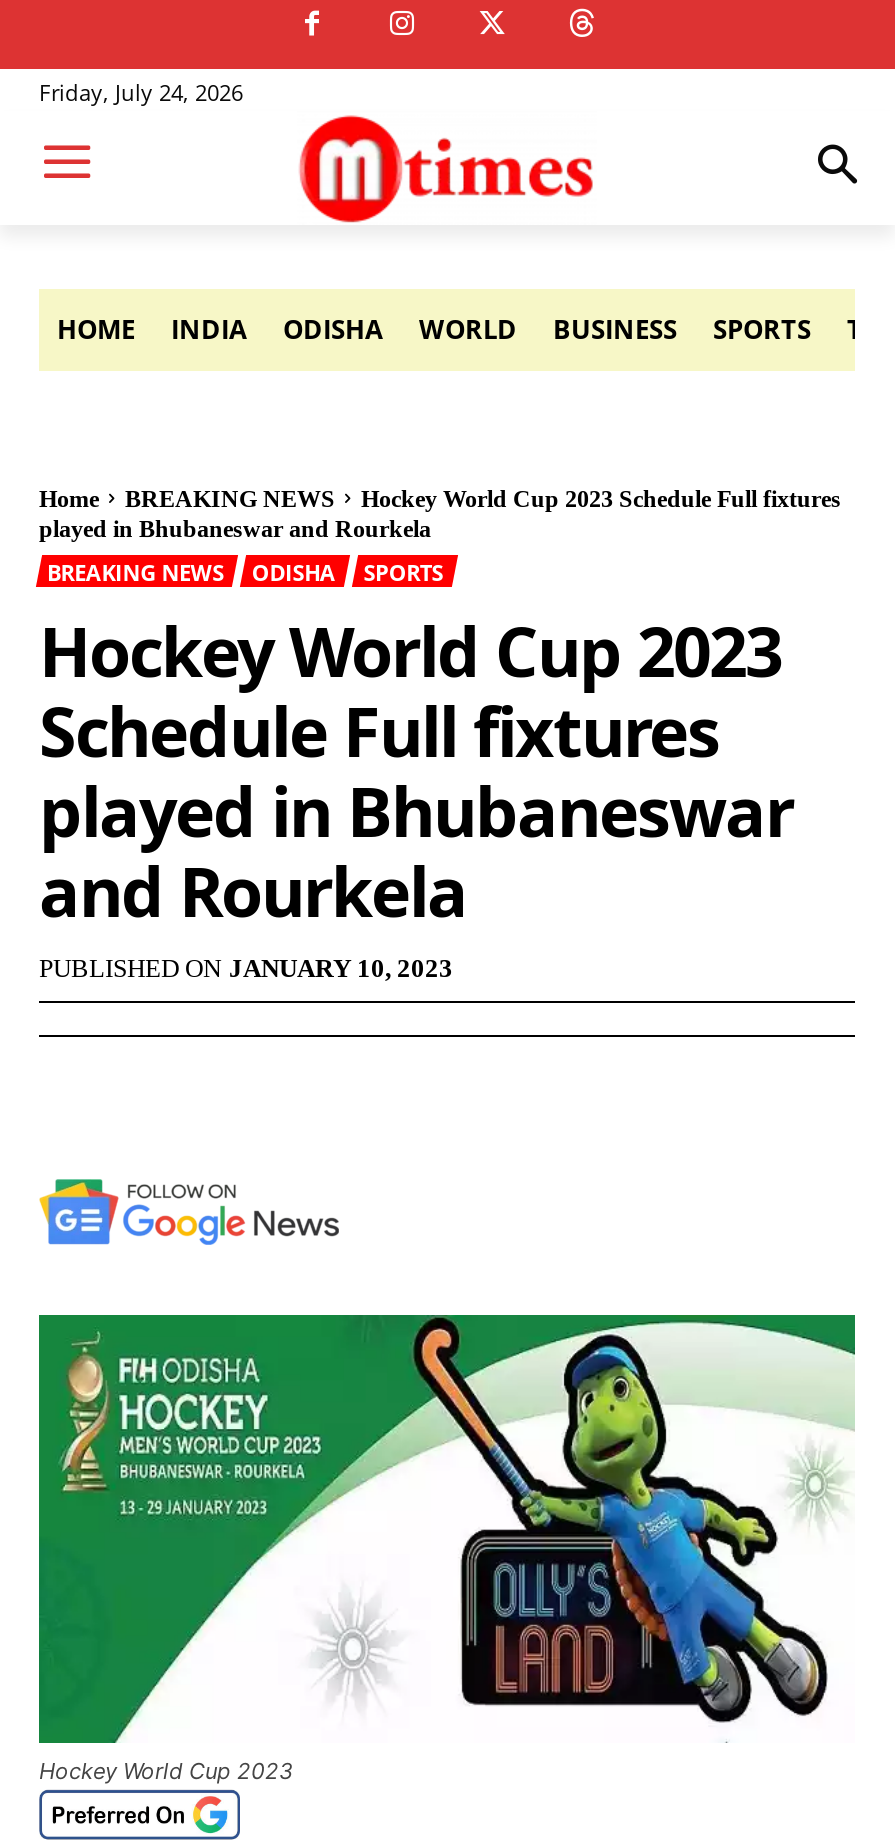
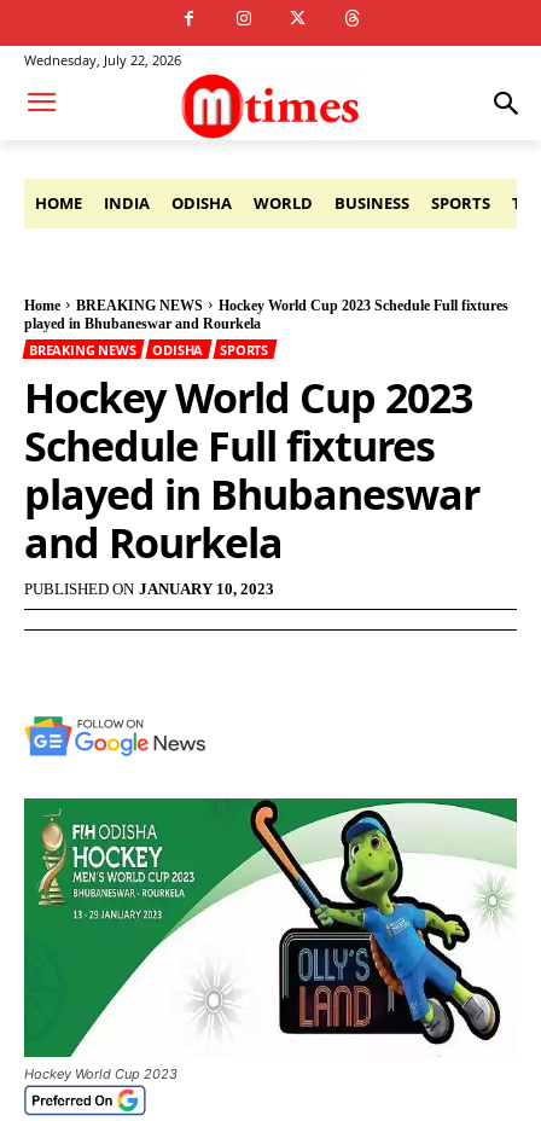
[39,77,243,107] Friday, July 24, 2026 -> [24,51,181,69] Wednesday, July 22, 2026

